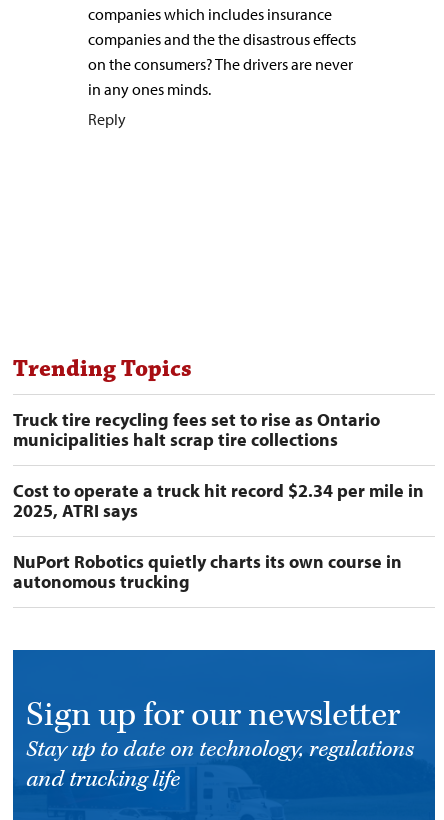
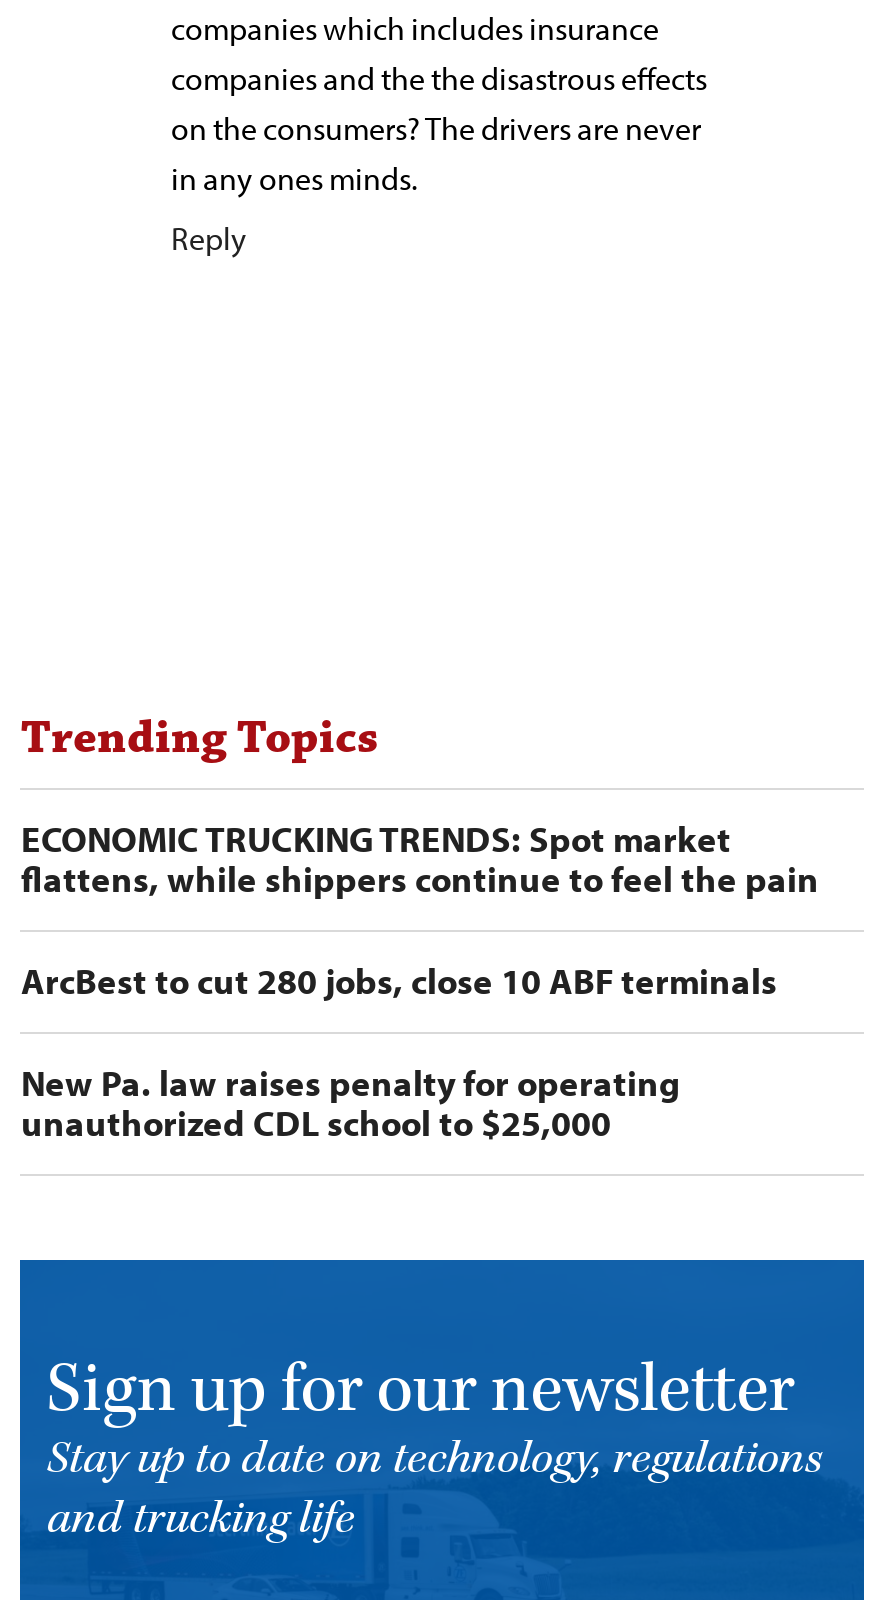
[13,408,380,451] Truck tire recycling fees set to rise as Ontario | municipalities halt scrap tire collections -> [21,816,819,902] ECONOMIC TRUCKING TRENDS: Spot market | flattens, while shippers continue to feel the pain
[13,479,424,522] Cost to operate a truck hit record $2.34 per mile in | 2025, ATRI says -> [21,958,777,1004] ArcBest to cut 280 jobs, close 10 ABF terminals
[13,550,402,593] NuPort Robotics quietly charts its own course in | autonomous trucking -> [21,1060,681,1146] New Pa. law raises penalty for operating | unauthorized CDL school to $25,000

